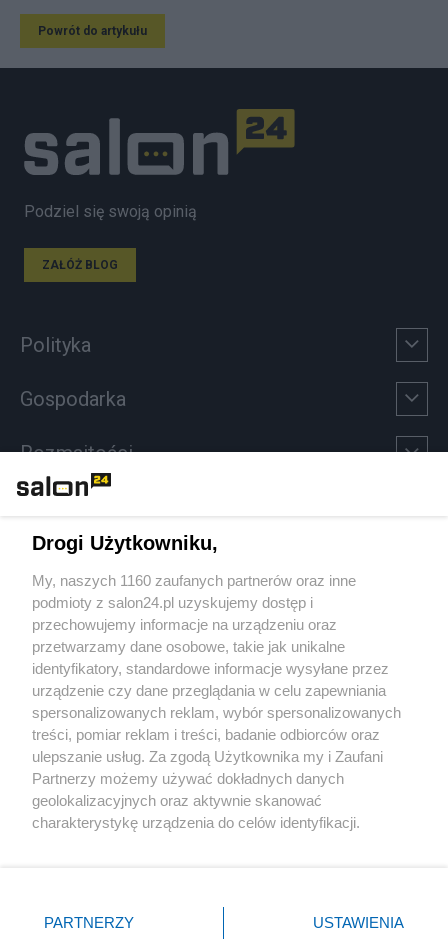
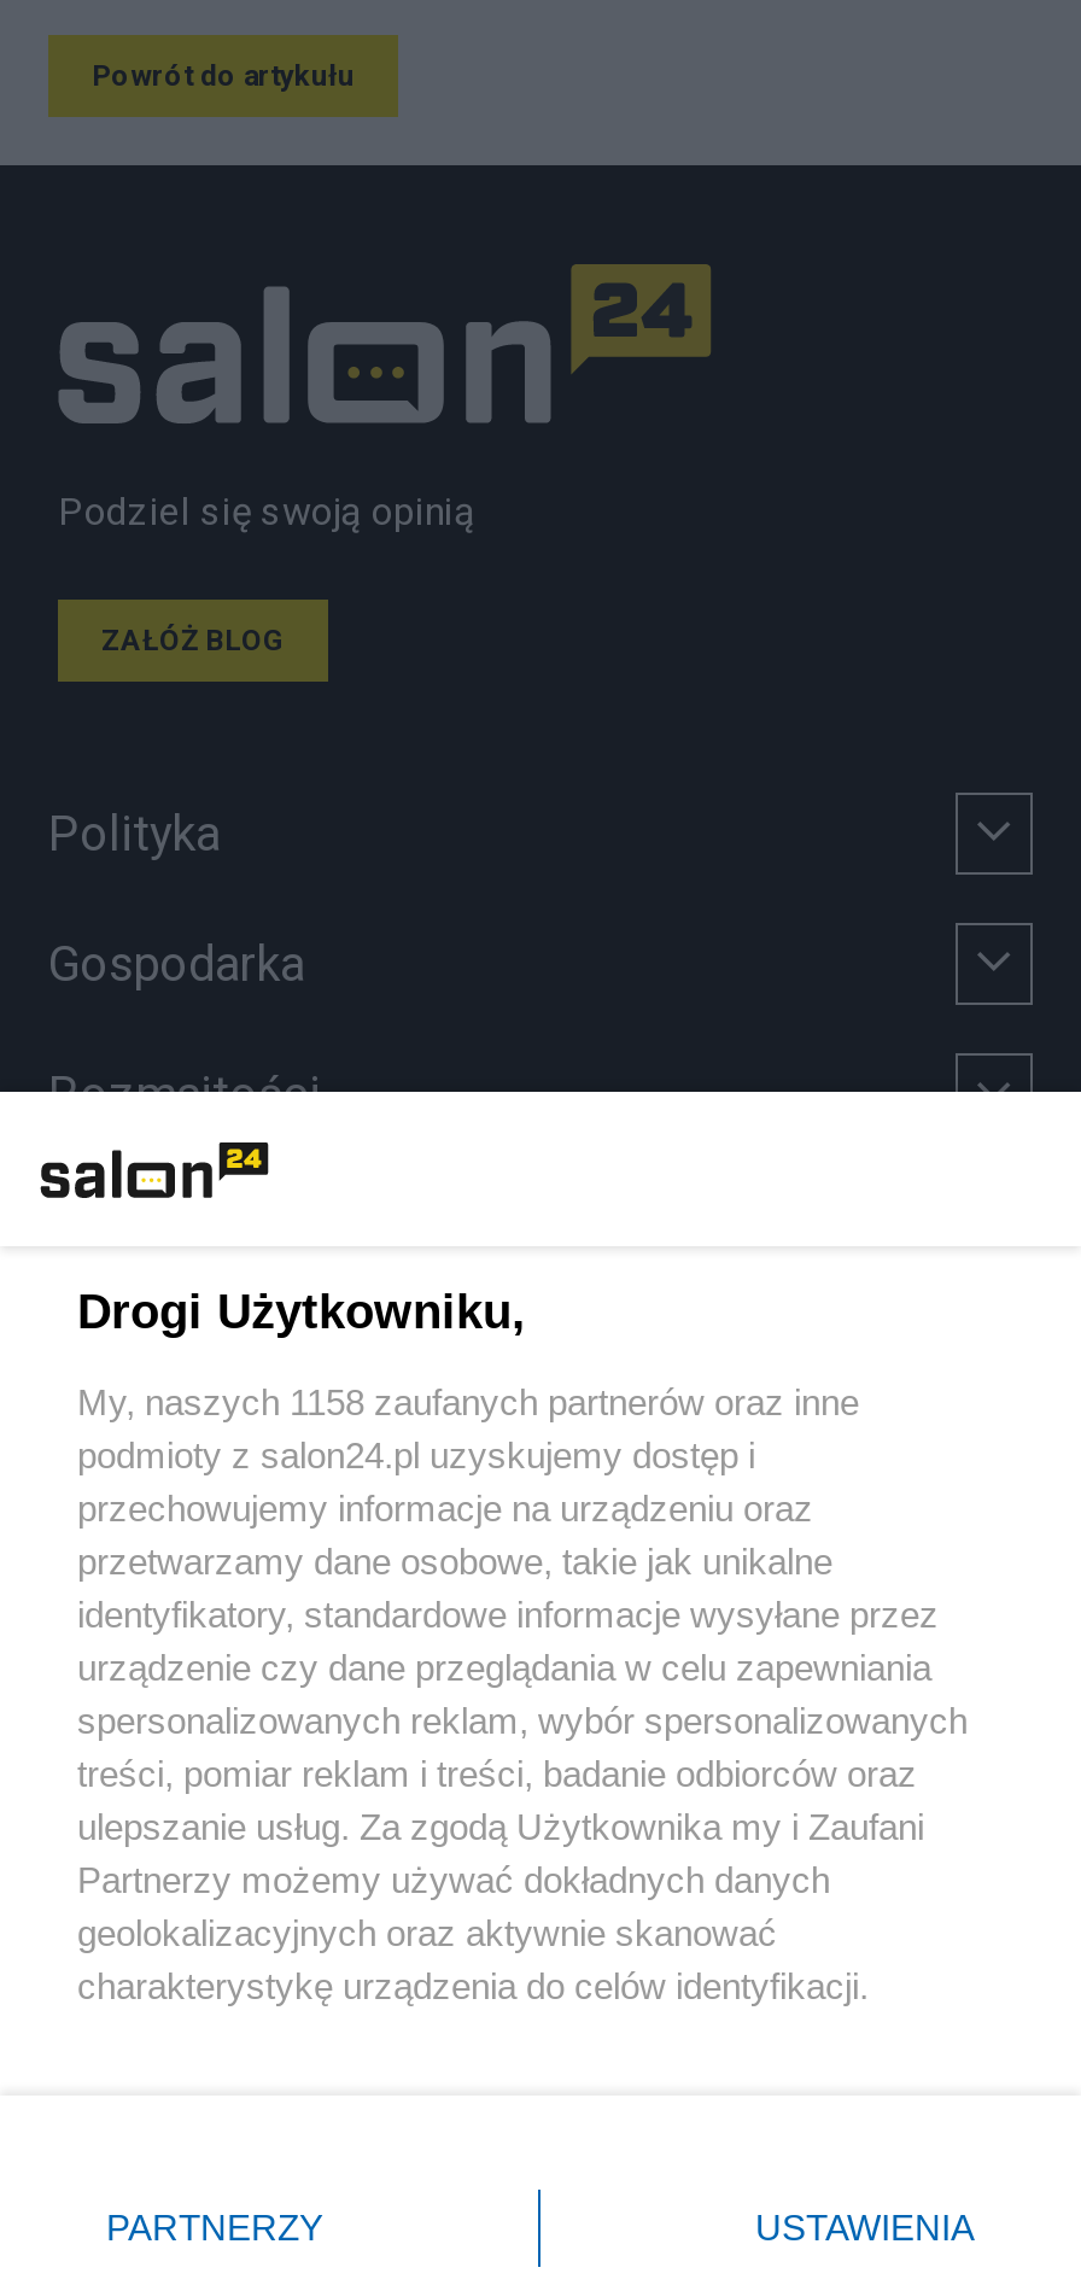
[32,572,356,589] My, naszych 1160 zaufanych partnerów oraz inne -> [77,1381,859,1422] My, naszych 1158 zaufanych partnerów oraz inne

